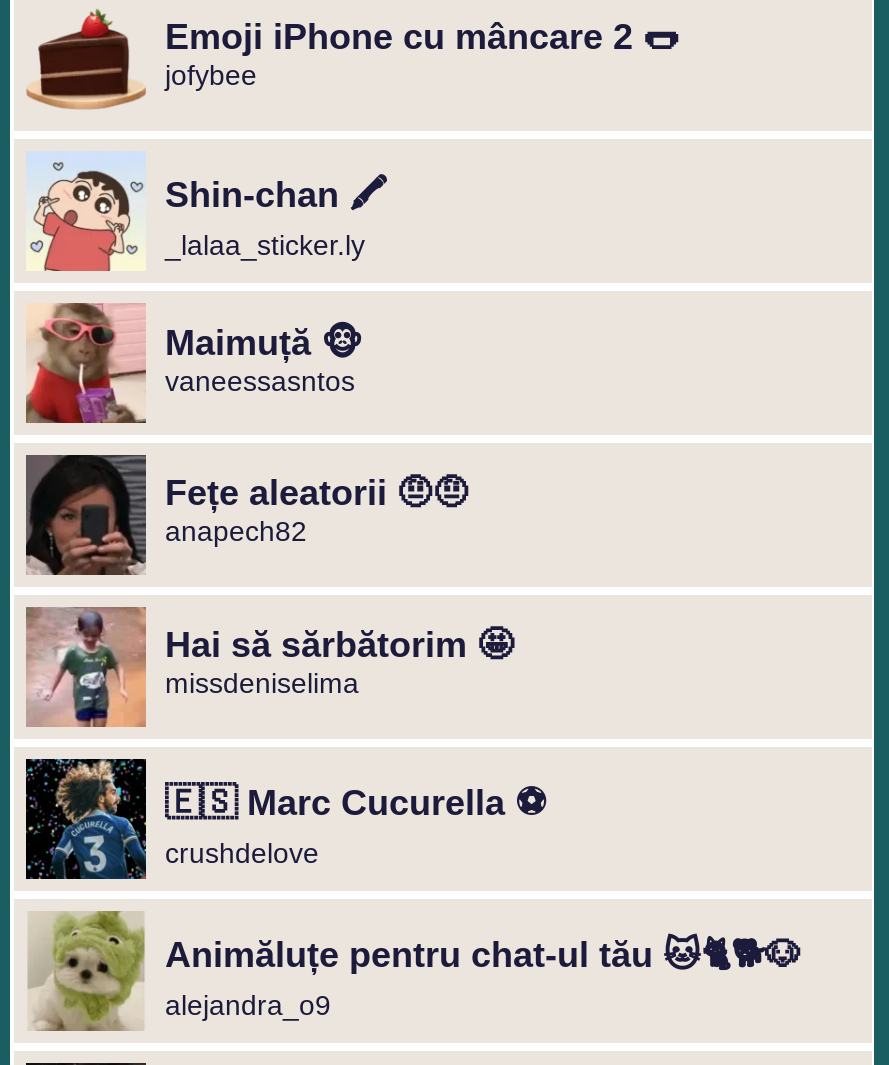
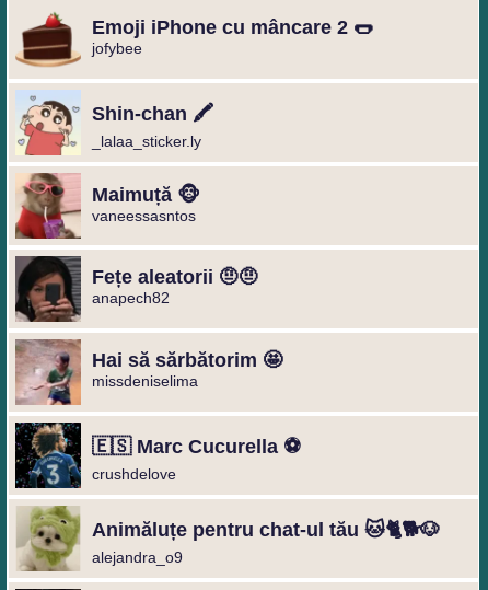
[28,611,146,727] [image] -> [16,340,81,406] [image]

